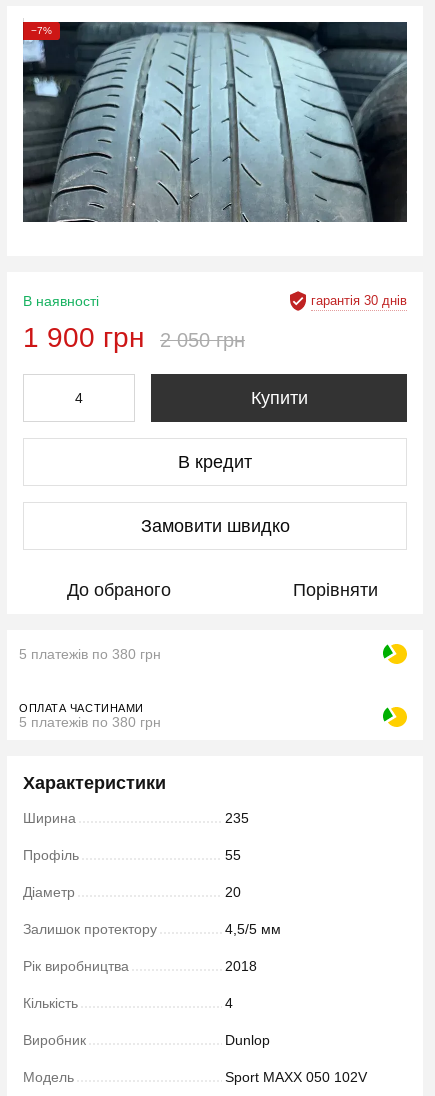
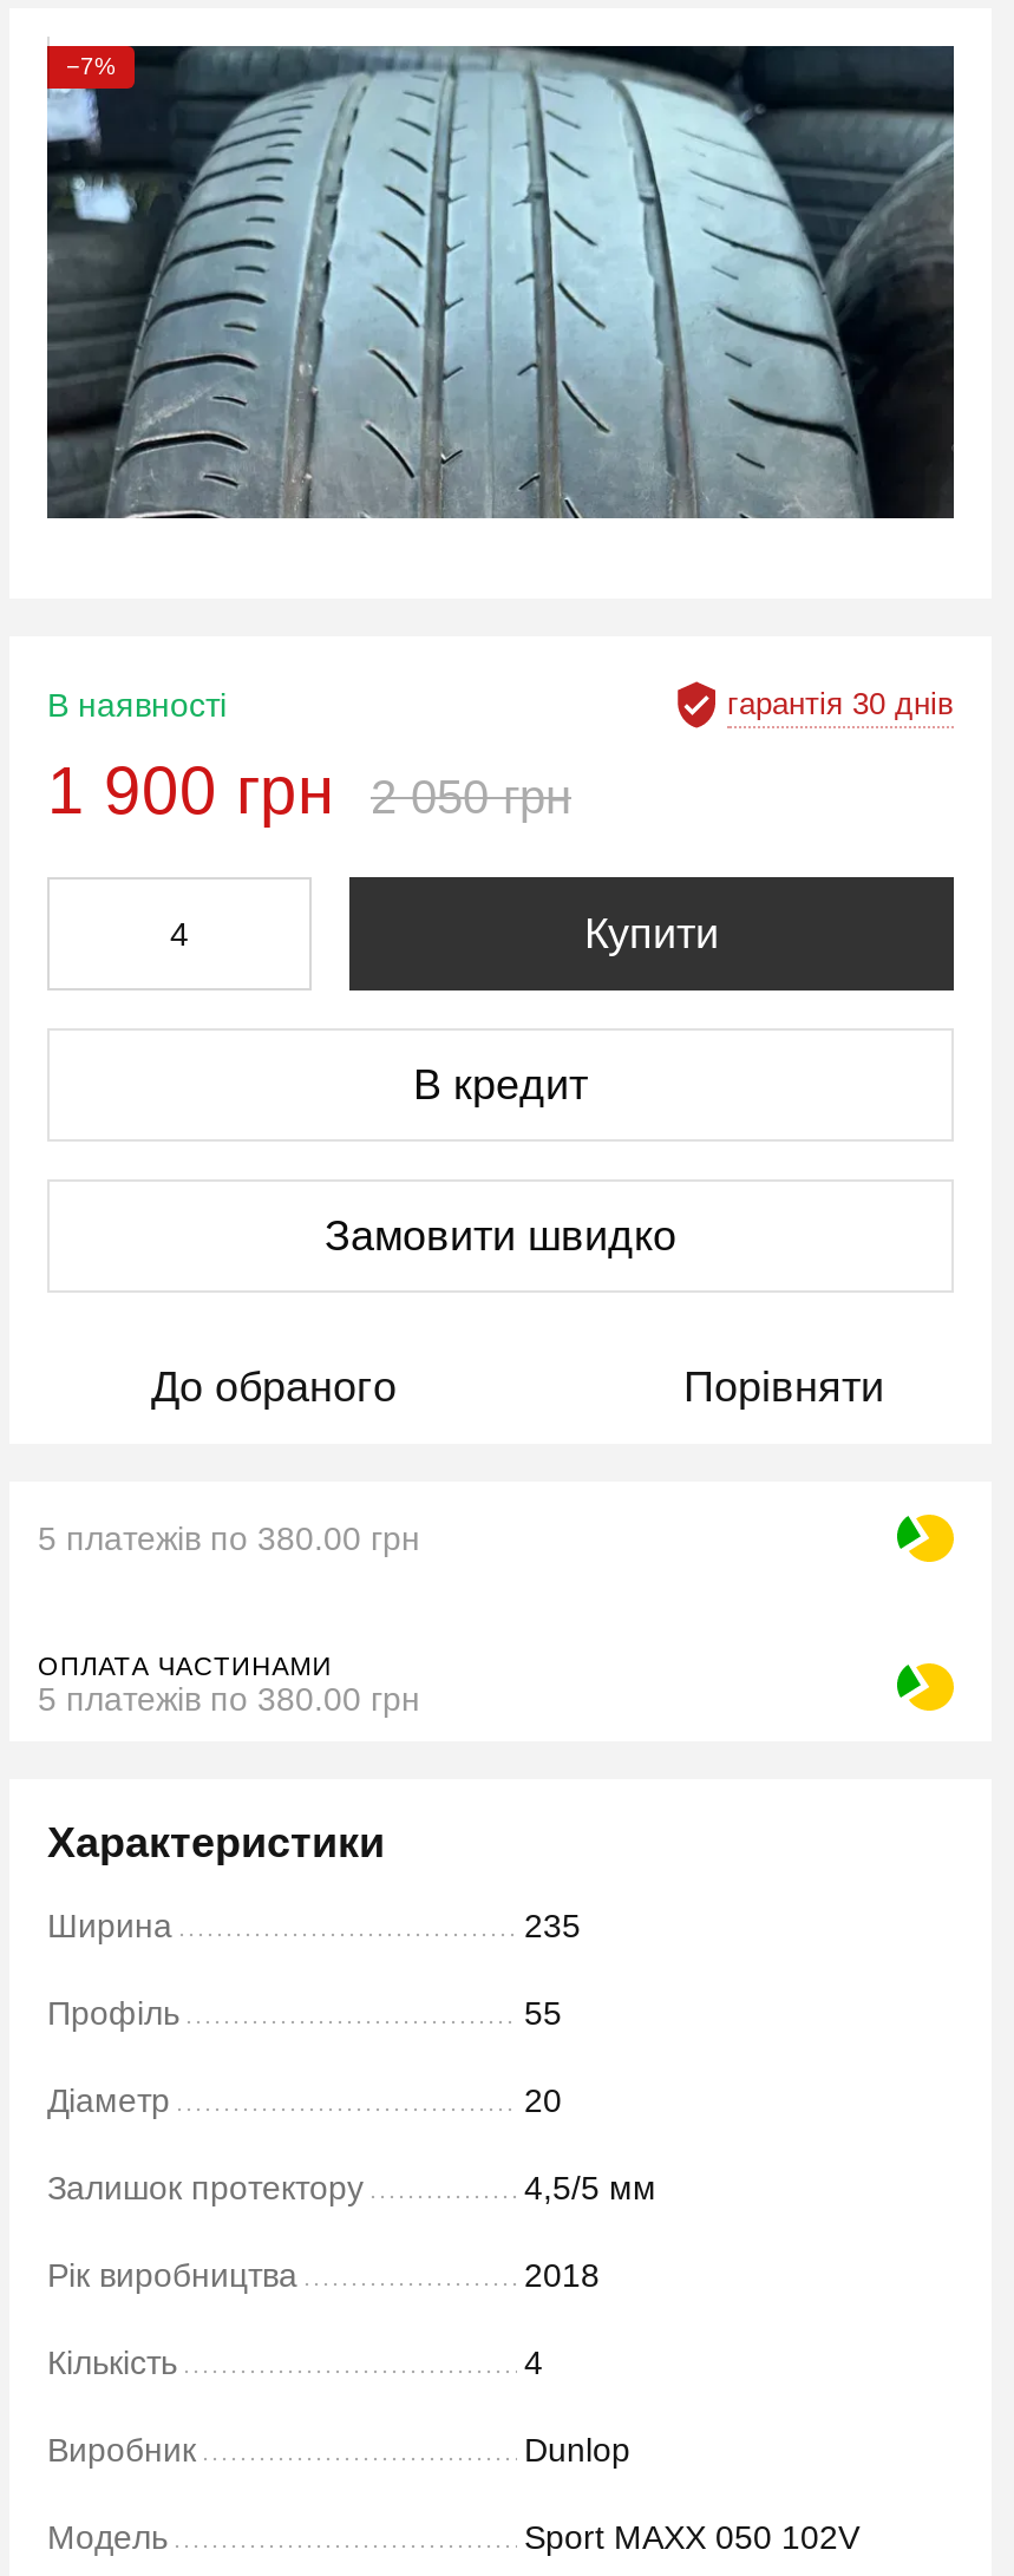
[19,646,161,662] 5 платежів по 380 грн -> [38,1519,420,1557] 5 платежів по 380.00 грн
[19,714,161,730] 5 платежів по 380 грн -> [38,1680,420,1718] 5 платежів по 380.00 грн

